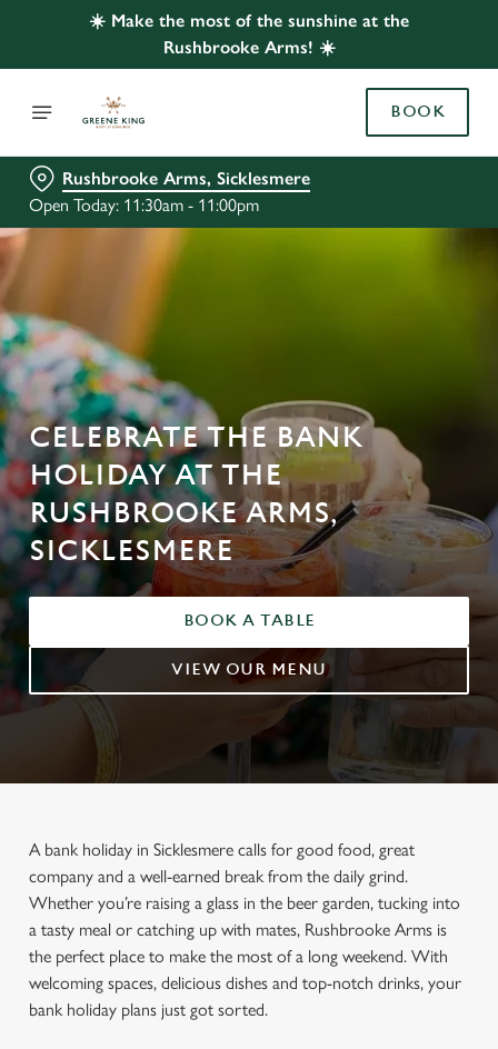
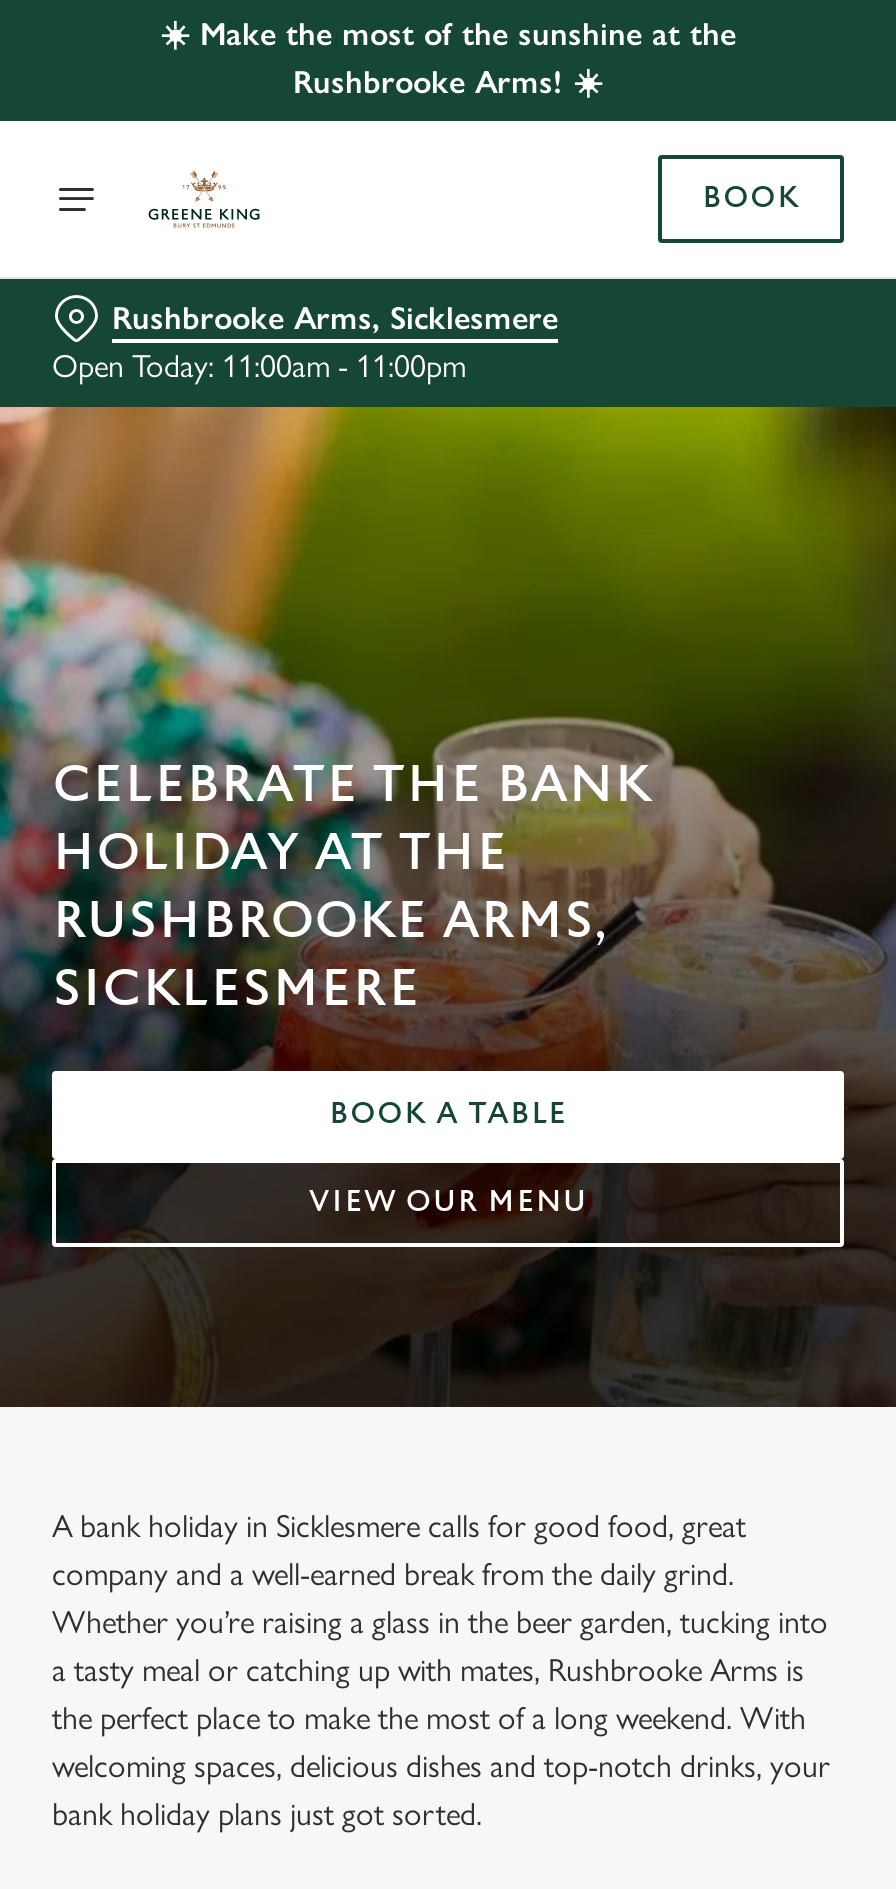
[29,194,259,216] Open Today: 11:30am - 11:00pm -> [52,347,466,385] Open Today: 11:00am - 11:00pm

